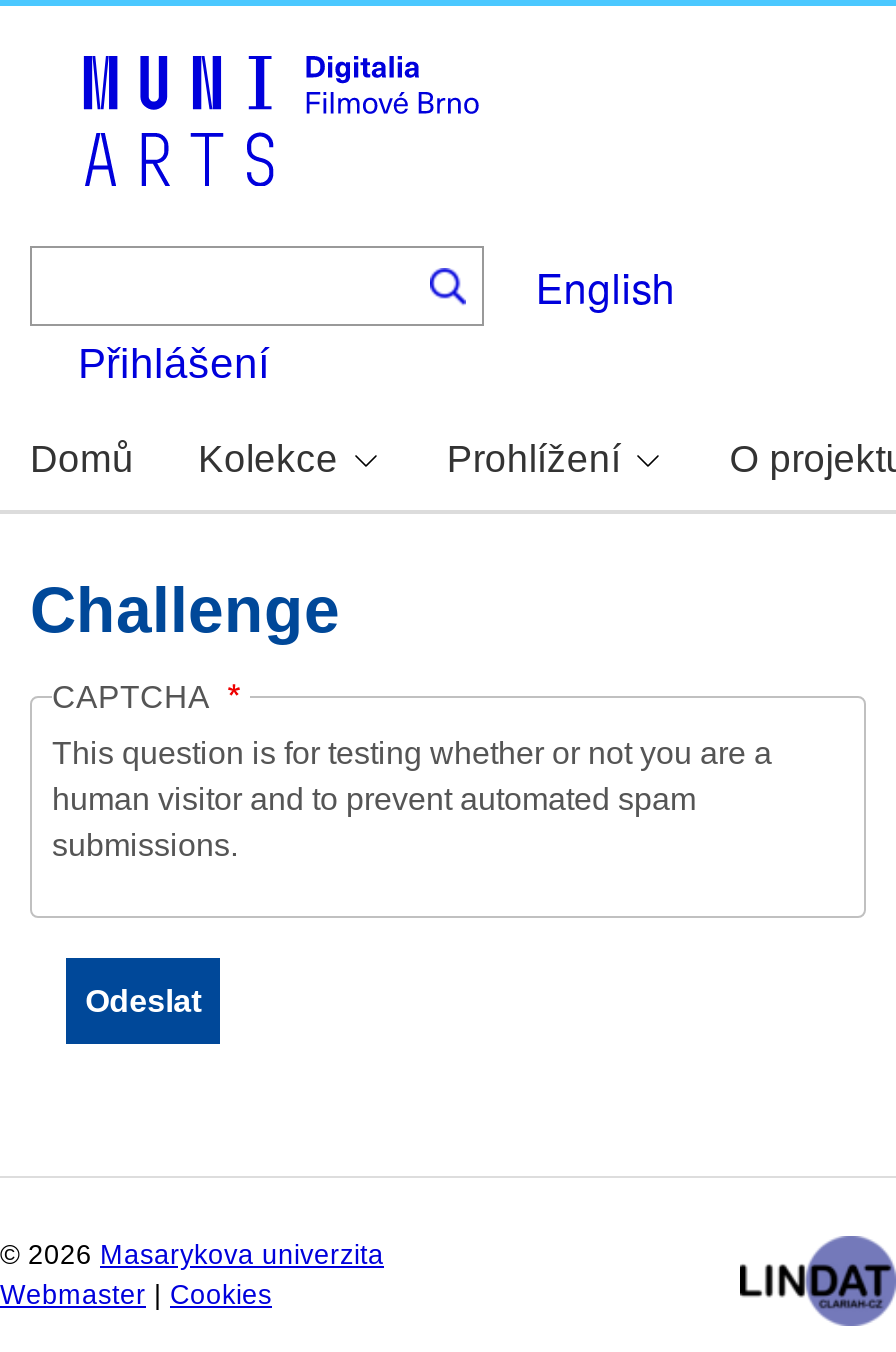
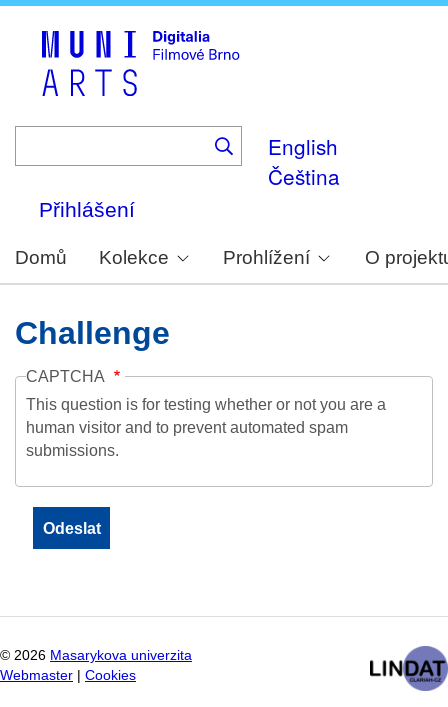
none -> [268,161,340,191] Čeština

